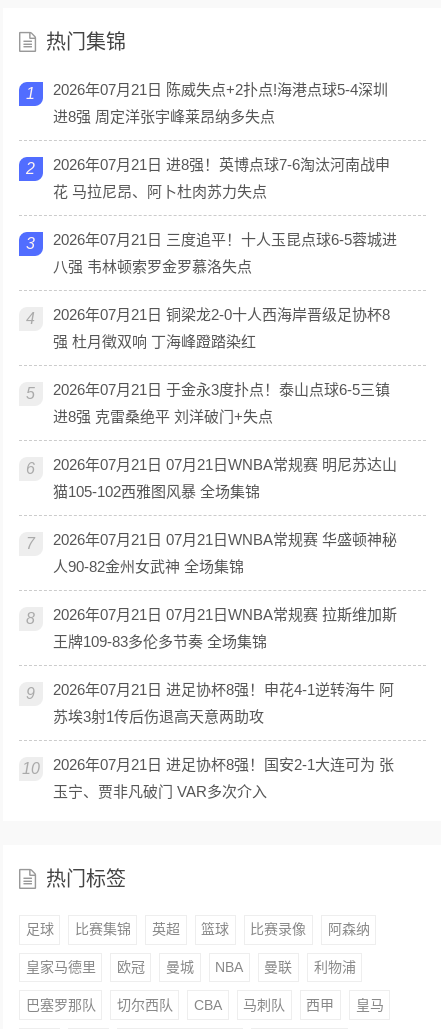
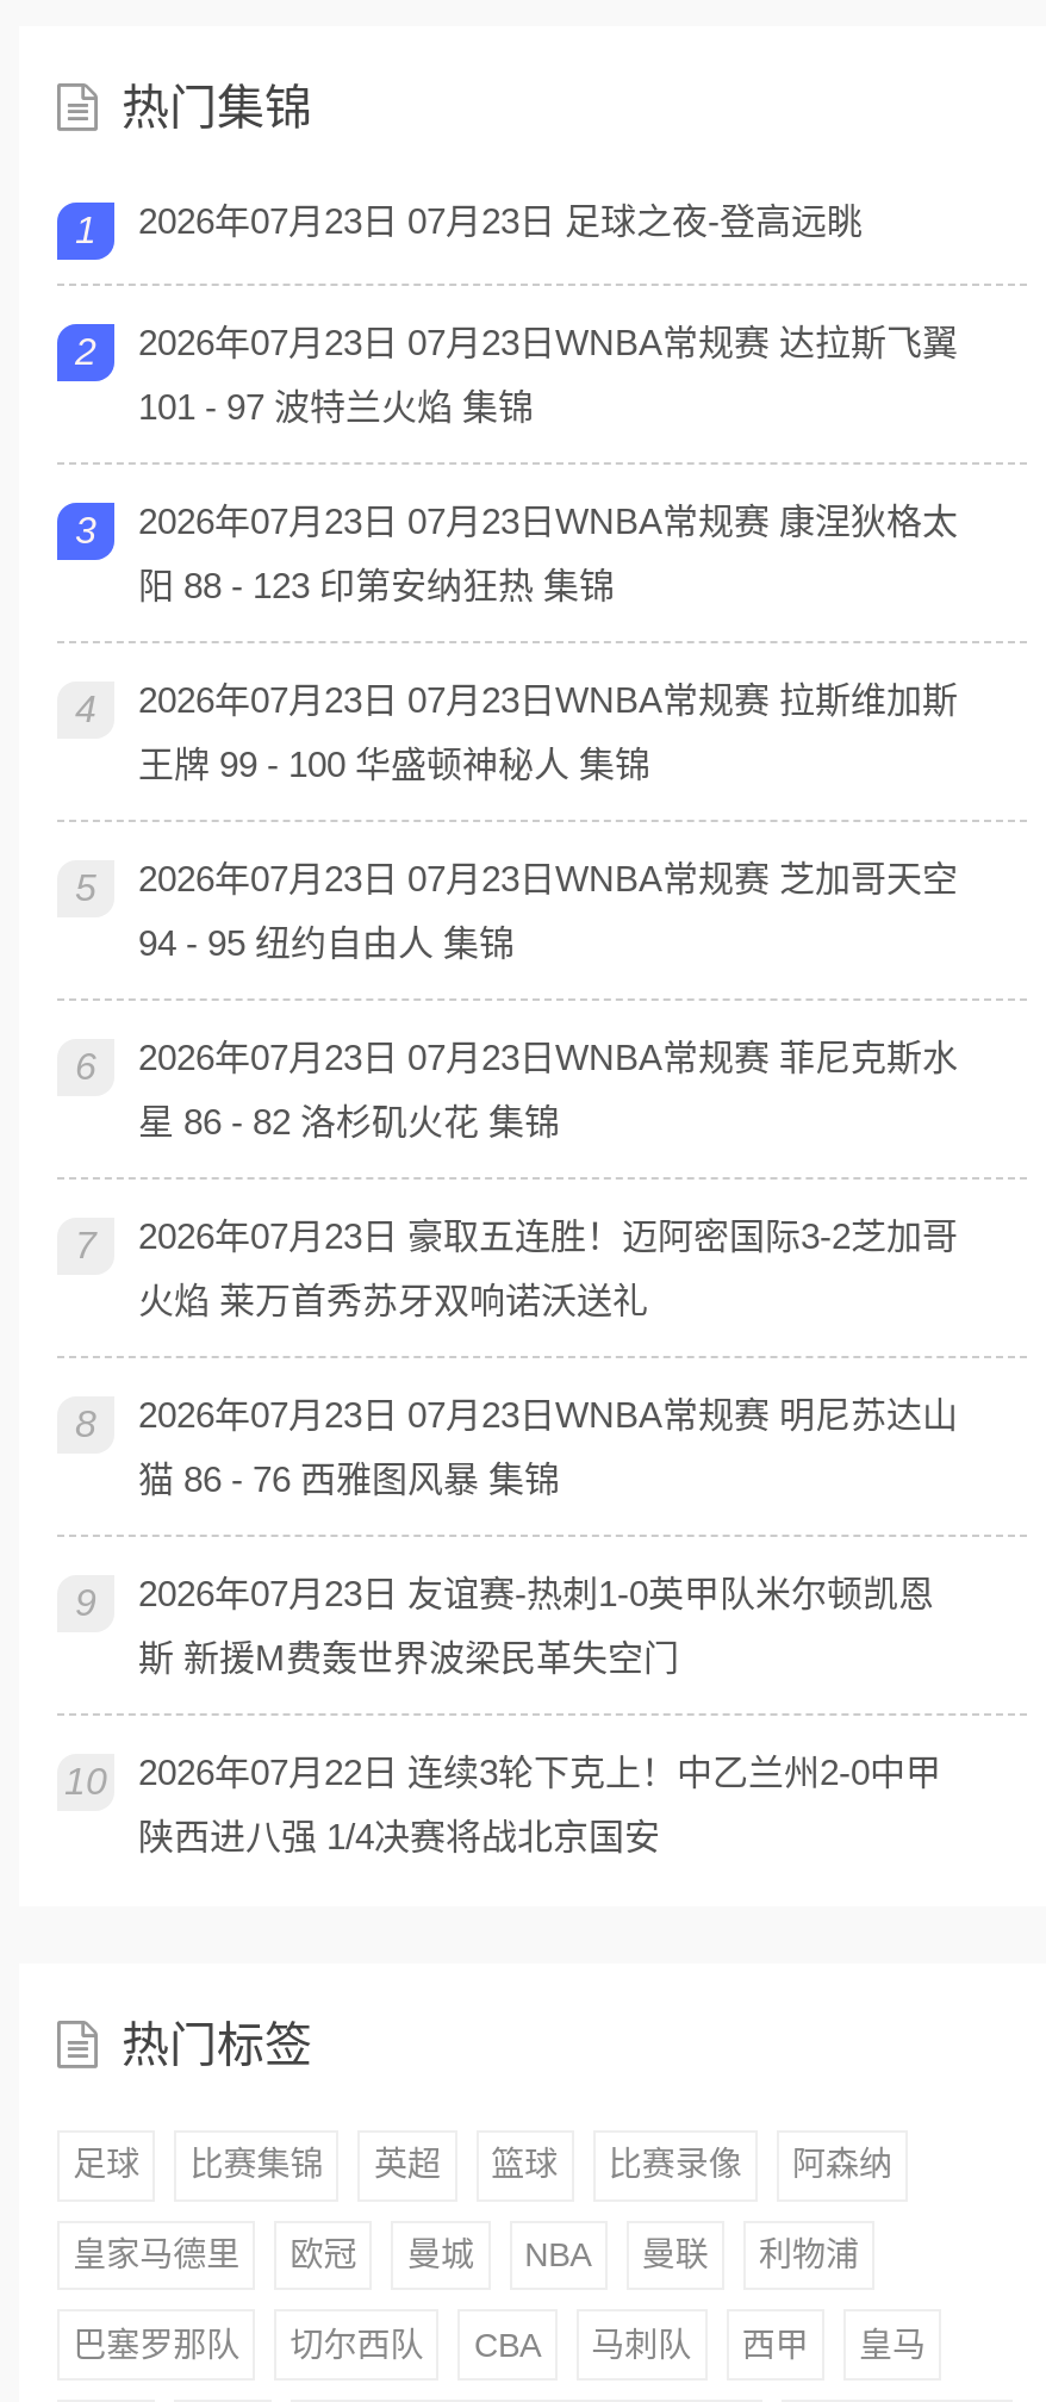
[53,81,388,125] 2026年07月21日 陈威失点+2扑点!海港点球5-4深圳 | 进8强 周定洋张宇峰莱昂纳多失点 -> [138,199,863,240] 2026年07月23日 07月23日 足球之夜-登高远眺
[53,156,390,173] 2026年07月21日 进8强！英博点球7-6淘汰河南战申 -> [138,321,958,361] 2026年07月23日 07月23日WNBA常规赛 达拉斯飞翼
[53,183,267,200] 花 马拉尼昂、阿卜杜肉苏力失点 -> [138,385,534,426] 101 - 97 波特兰火焰 集锦
[53,231,397,248] 2026年07月21日 三度追平！十人玉昆点球6-5蓉城进 -> [138,500,958,540] 2026年07月23日 07月23日WNBA常规赛 康涅狄格太
[53,258,252,275] 八强 韦林顿索罗金罗慕洛失点 -> [138,564,615,605] 阳 88 - 123 印第安纳狂热 集锦
[53,306,390,323] 2026年07月21日 铜梁龙2-0十人西海岸晋级足协杯8 -> [138,678,958,719] 2026年07月23日 07月23日WNBA常规赛 拉斯维加斯
[53,333,256,350] 强 杜月徵双响 丁海峰蹬踏染红 -> [138,743,650,783] 王牌 99 - 100 华盛顿神秘人 集锦
[53,381,390,398] 2026年07月21日 于金永3度扑点！泰山点球6-5三镇 -> [138,857,958,898] 2026年07月23日 07月23日WNBA常规赛 芝加哥天空
[53,408,273,425] 进8强 克雷桑绝平 刘洋破门+失点 -> [138,921,515,962] 94 - 95 纽约自由人 集锦
[53,456,397,473] 2026年07月21日 07月21日WNBA常规赛 明尼苏达山 -> [138,1036,958,1076] 2026年07月23日 07月23日WNBA常规赛 菲尼克斯水
[53,483,260,500] 猫105-102西雅图风暴 全场集锦 -> [138,1100,560,1141] 星 86 - 82 洛杉矶火花 集锦
[53,531,397,548] 2026年07月21日 07月21日WNBA常规赛 华盛顿神秘 -> [138,1215,958,1255] 2026年07月23日 豪取五连胜！迈阿密国际3-2芝加哥
[53,558,244,575] 人90-82金州女武神 全场集锦 -> [138,1279,648,1319] 火焰 莱万首秀苏牙双响诺沃送礼
[53,606,397,623] 2026年07月21日 07月21日WNBA常规赛 拉斯维加斯 -> [138,1393,958,1434] 2026年07月23日 07月23日WNBA常规赛 明尼苏达山
[53,633,267,650] 王牌109-83多伦多节奏 全场集锦 -> [138,1458,560,1498] 猫 86 - 76 西雅图风暴 集锦
[53,681,394,698] 2026年07月21日 进足协杯8强！申花4-1逆转海牛 阿 -> [138,1572,934,1613] 2026年07月23日 友谊赛-热刺1-0英甲队米尔顿凯恩
[53,708,264,725] 苏埃3射1传后伤退高天意两助攻 -> [138,1636,679,1677] 斯 新援M费轰世界波梁民革失空门
[53,756,394,773] 2026年07月21日 进足协杯8强！国安2-1大连可为 张 -> [138,1751,941,1791] 2026年07月22日 连续3轮下克上！中乙兰州2-0中甲
[53,783,267,800] 玉宁、贾非凡破门 VAR多次介入 -> [138,1815,660,1856] 陕西进八强 1/4决赛将战北京国安

